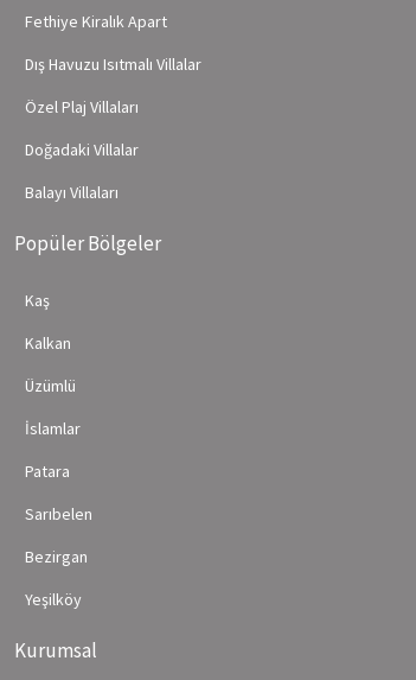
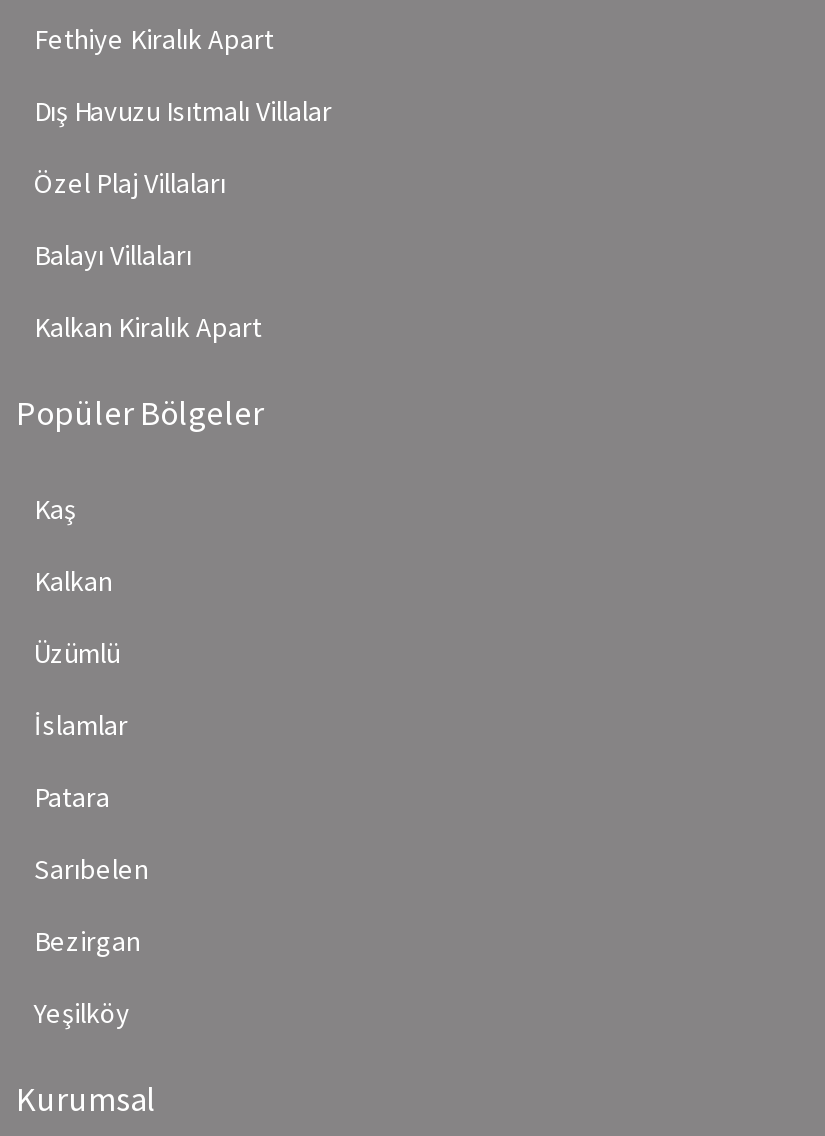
[25,139,139,160] Doğadaki Villalar -> none
moved [25,182,119,203] -> [34,237,192,273]: Balayı Villaları
none -> [34,309,262,345] Kalkan Kiralık Apart

